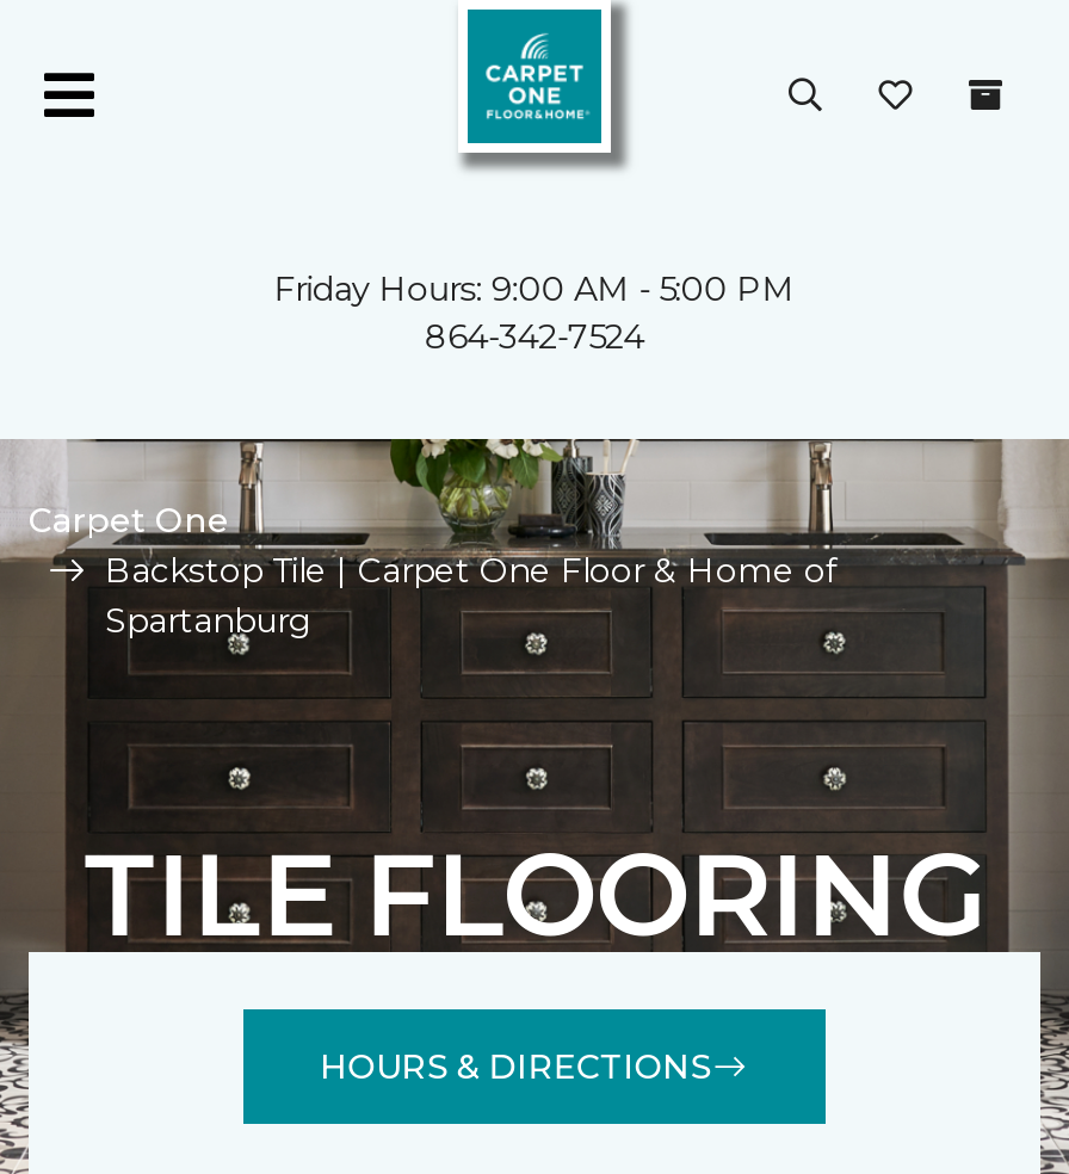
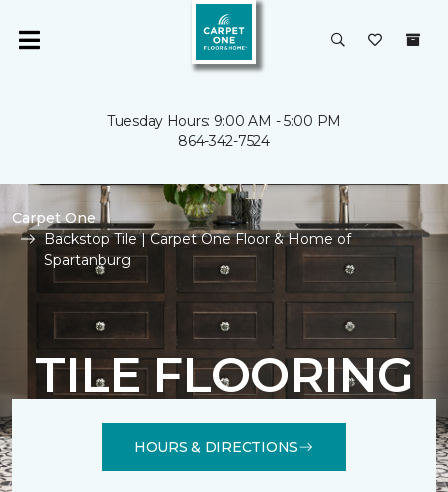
[274,267,795,310] Friday Hours: 9:00 AM - 5:00 PM -> [107,112,341,130] Tuesday Hours: 9:00 AM - 5:00 PM

